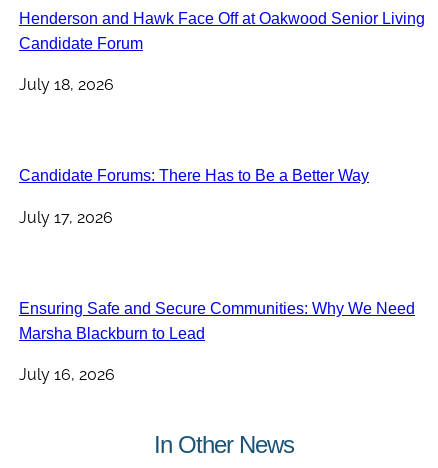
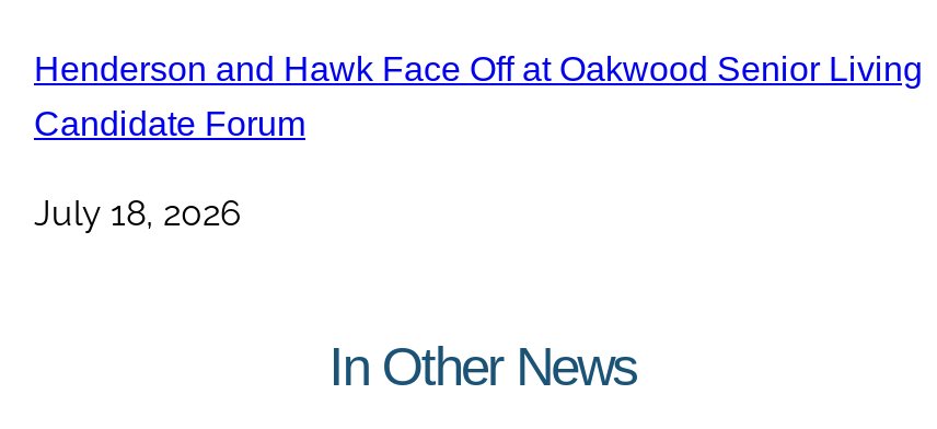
[19,166,369,226] Candidate Forums: There Has to Be a Better Way | July 17, 2026 -> none
[19,299,415,384] Ensuring Safe and Secure Communities: Why We Need | Marsha Blackburn to Lead | July 16, 2026 -> none

